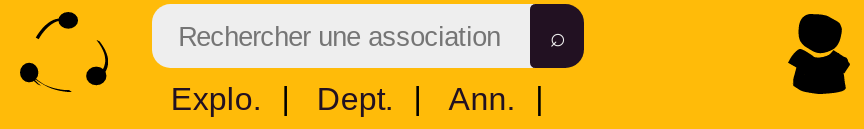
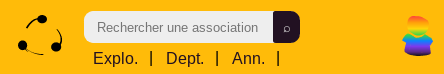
[788,12,852,94] [image] -> [402,16,434,56] [image]

